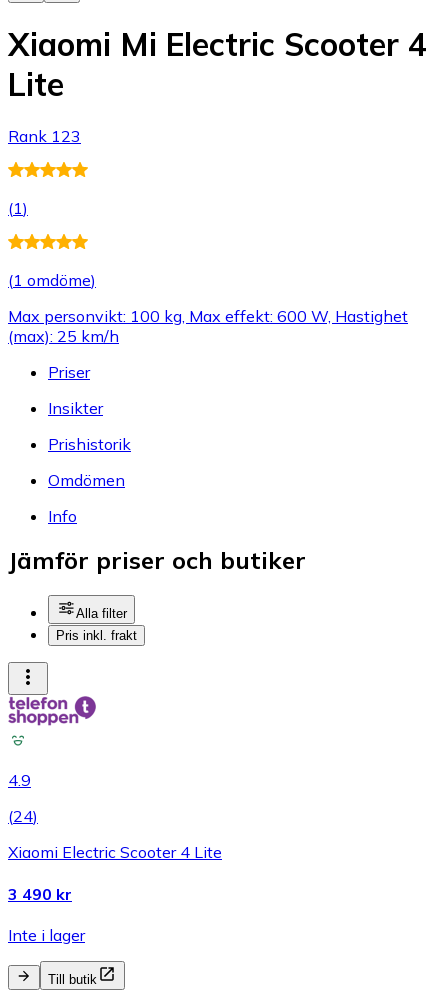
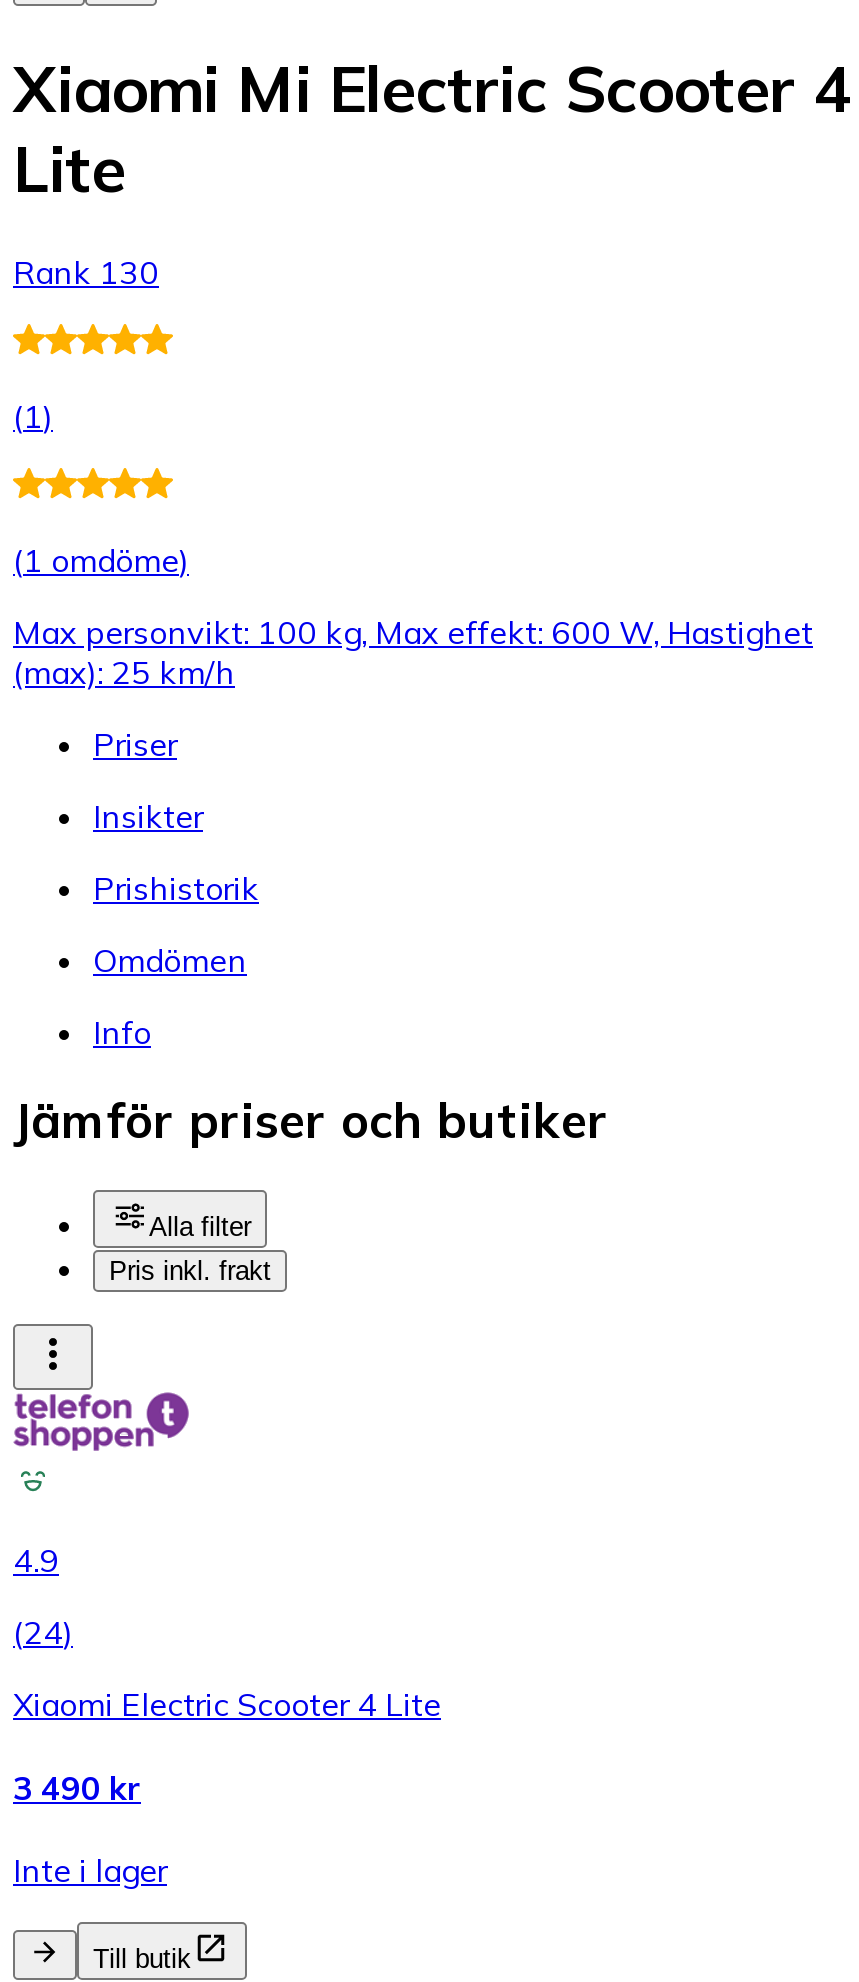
[8,125,81,145] Rank 123 -> [13,251,159,291] Rank 130

